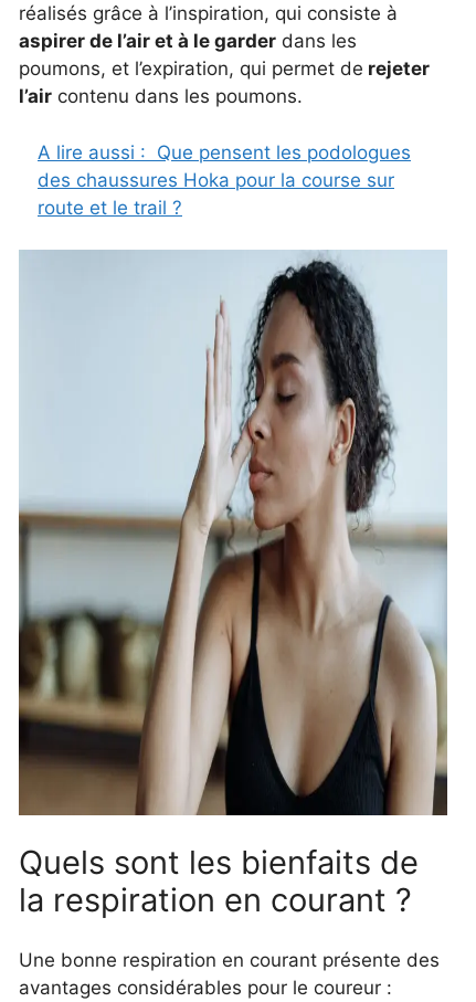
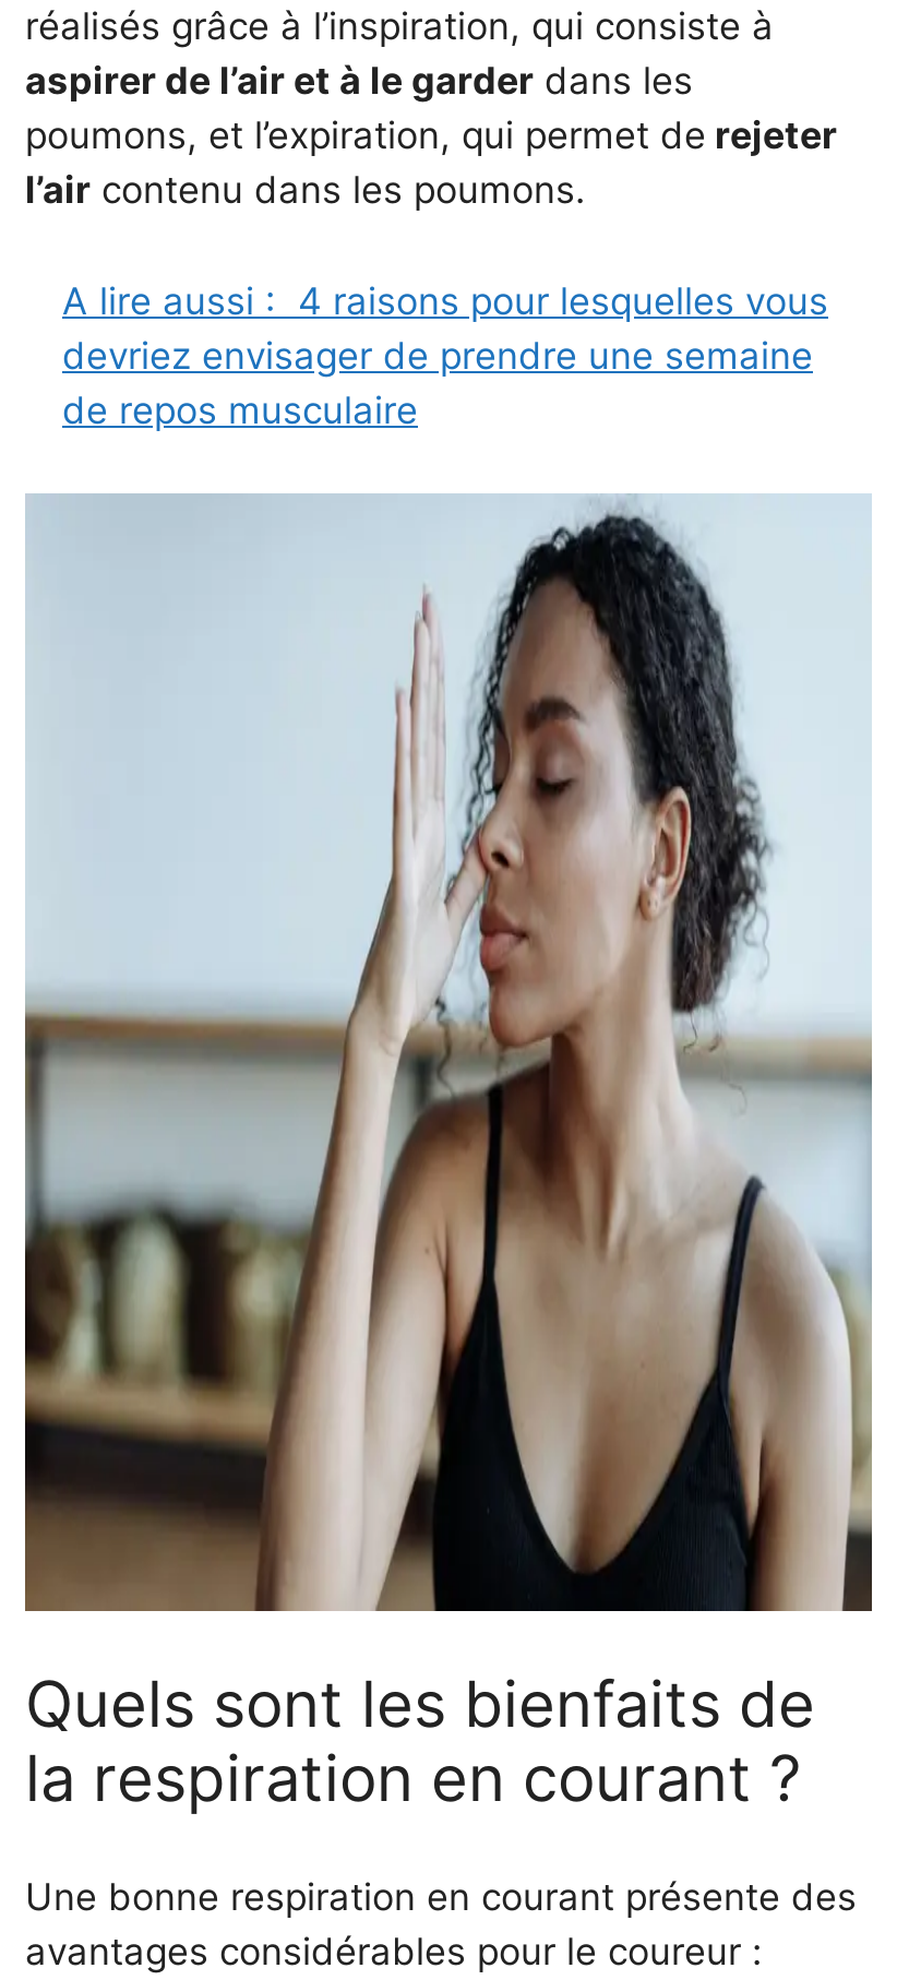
[38,141,411,218] A lire aussi : Que pensent les podologues | des chaussures Hoka pour la course sur | route et le trail ? -> [62,279,828,431] A lire aussi : 4 raisons pour lesquelles vous | devriez envisager de prendre une semaine | de repos musculaire

